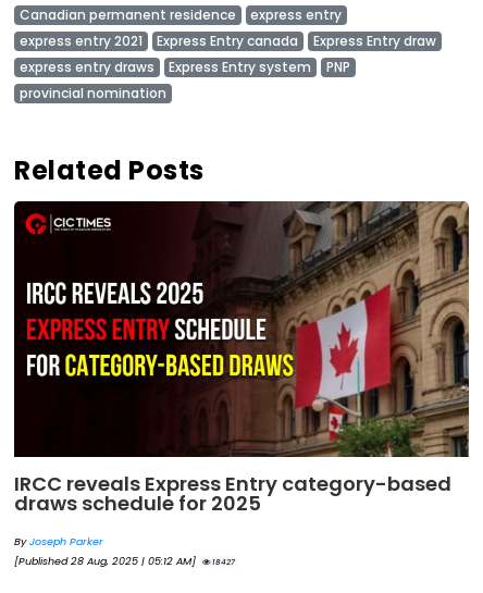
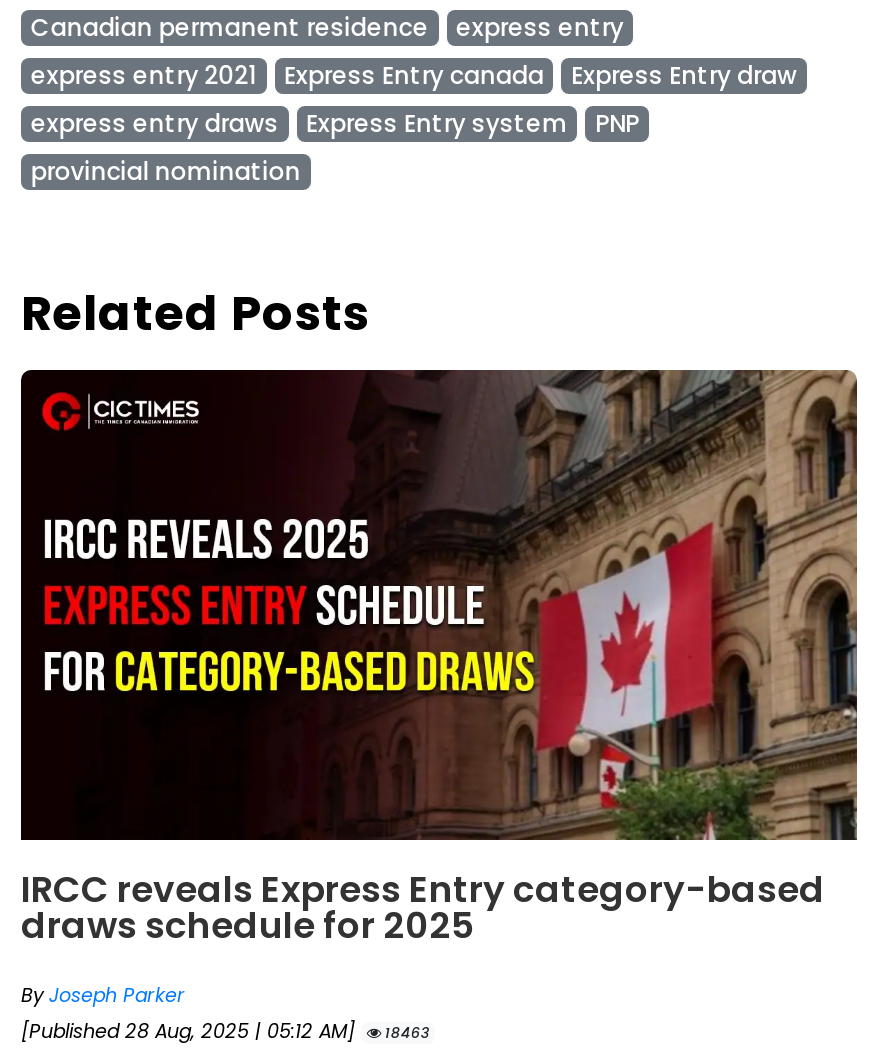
[210,556,235,568] 18427 -> [381,1022,429,1044] 18463

